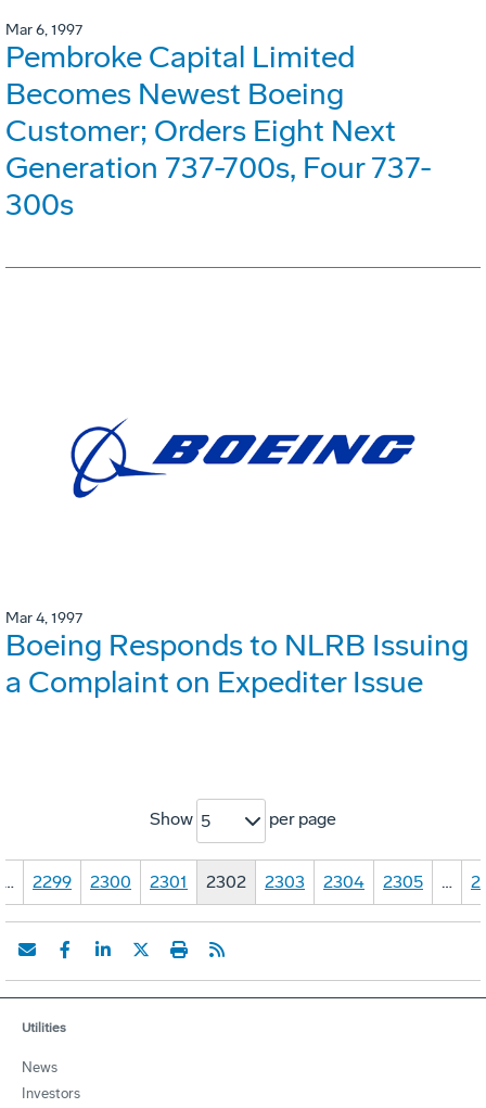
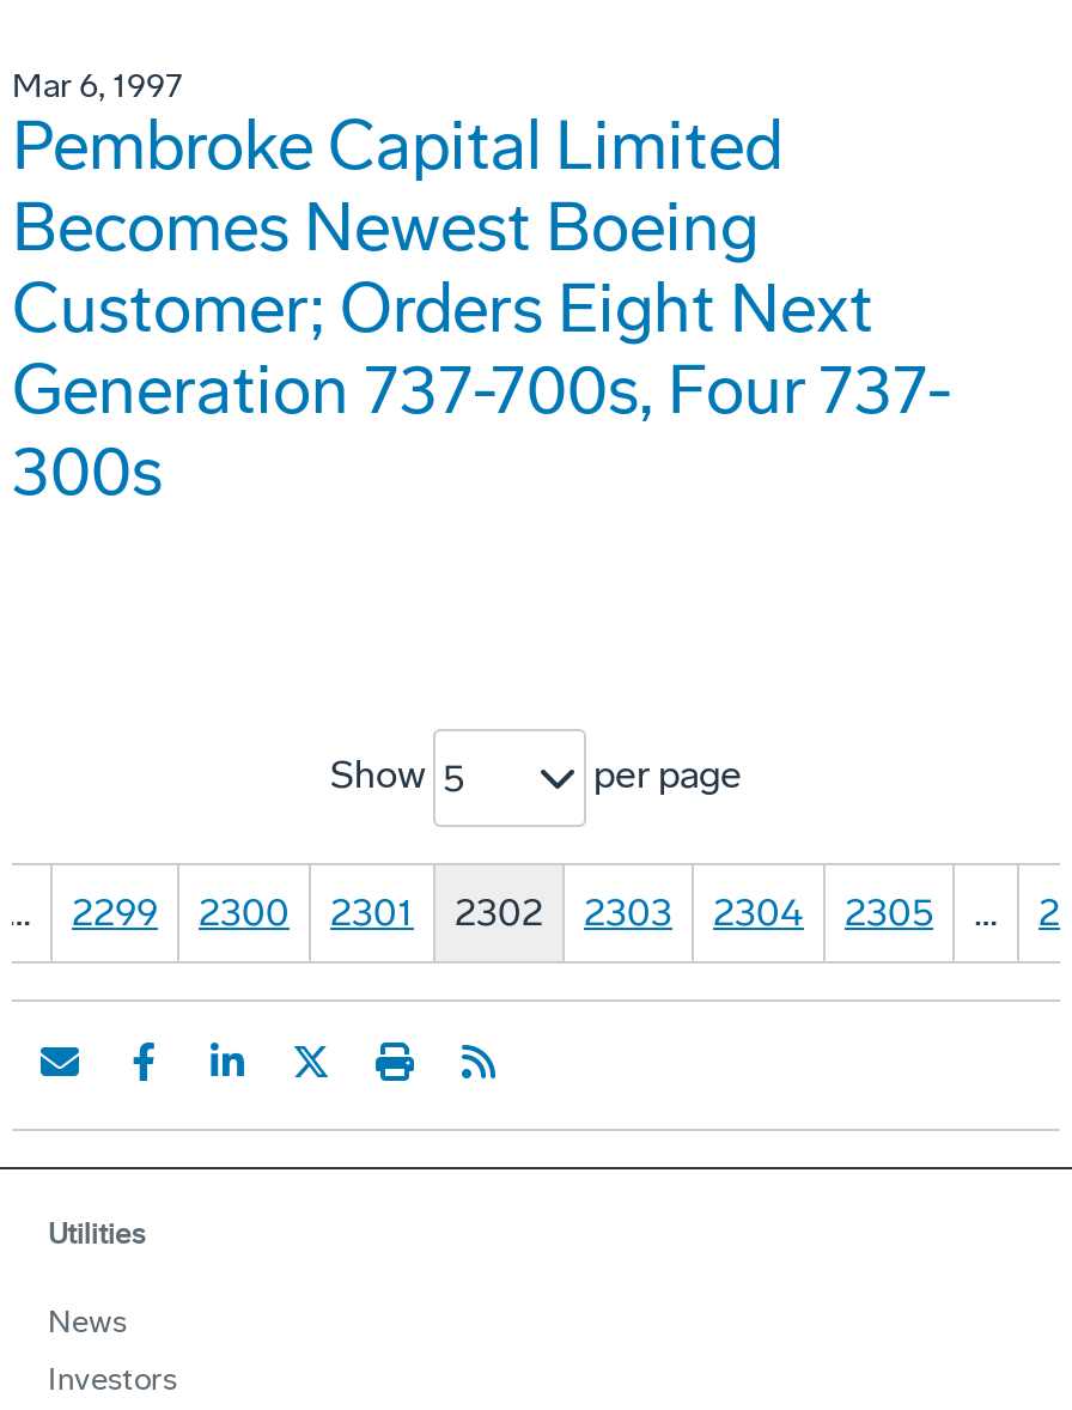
[69,419,417,499] [image] -> none
[5,609,469,700] Mar 4, 1997 | Boeing Responds to NLRB Issuing | a Complaint on Expediter Issue -> none

